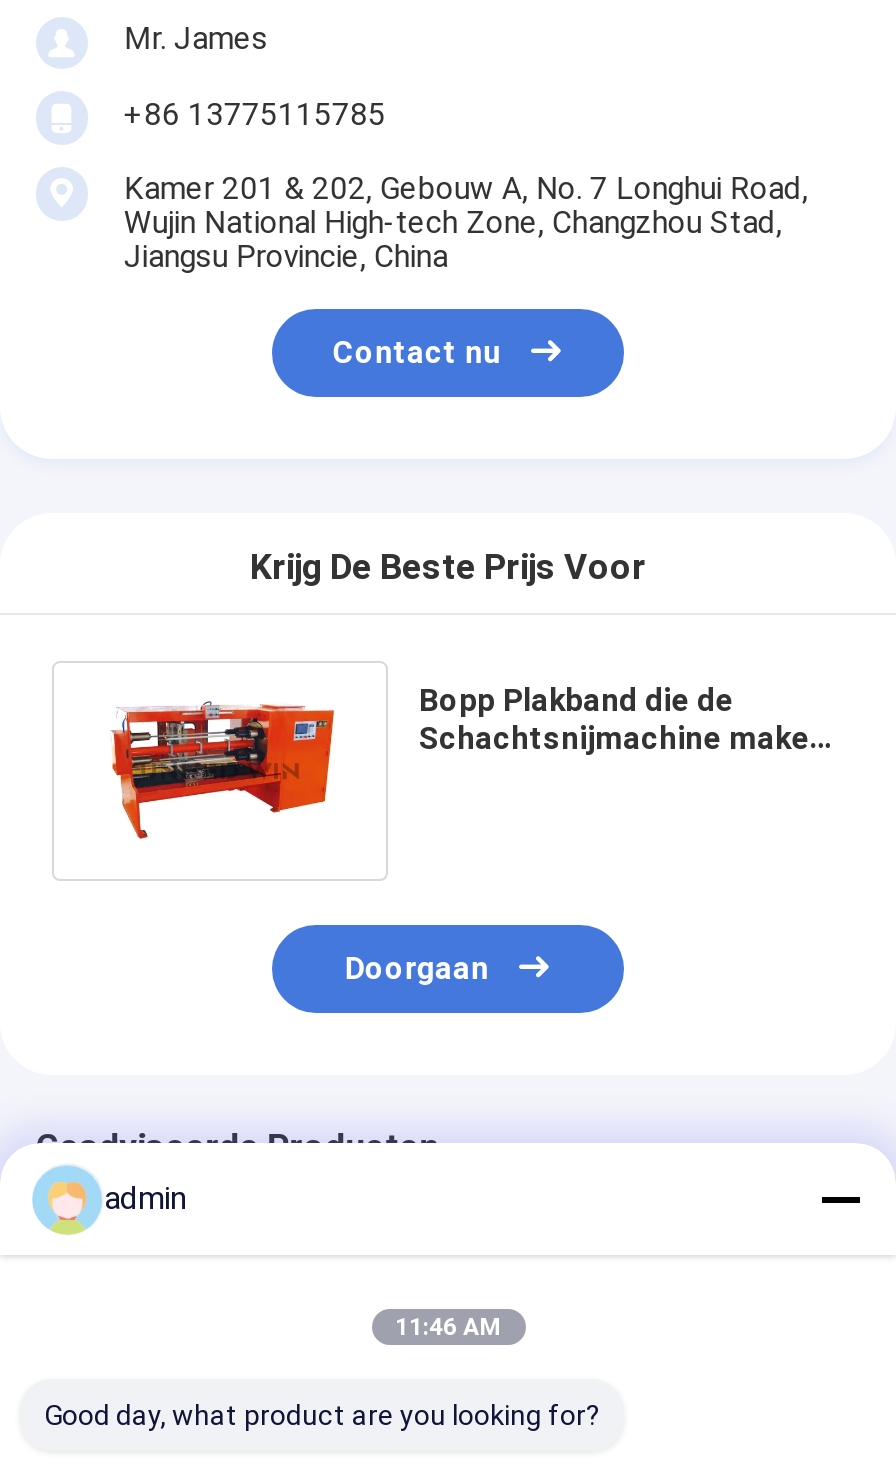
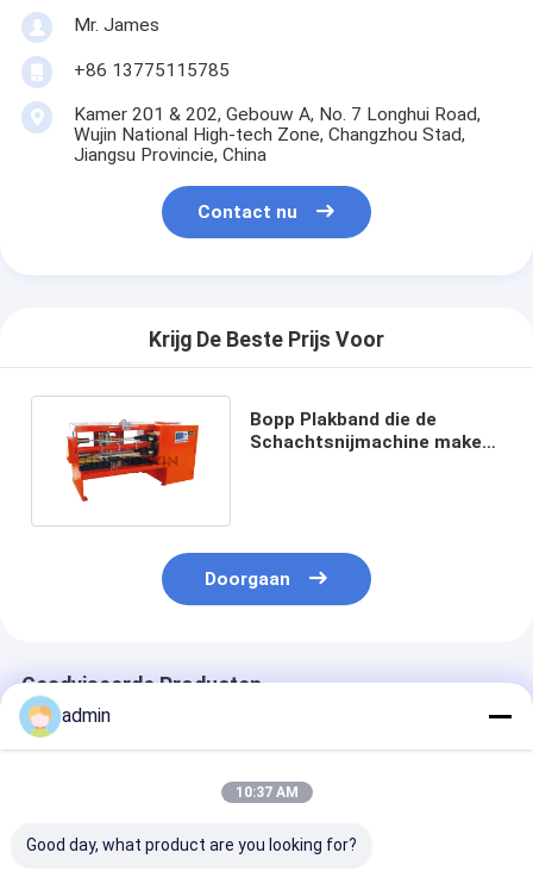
[395,1313,501,1341] 11:46 AM -> [235,784,298,801] 10:37 AM

